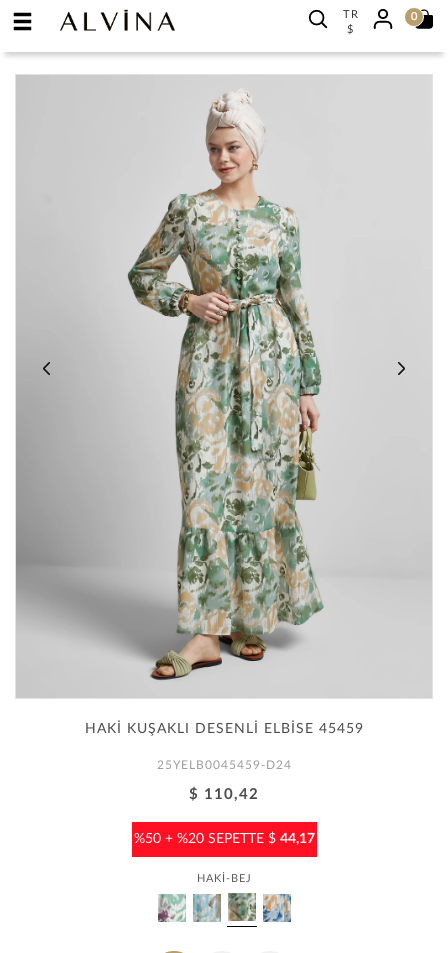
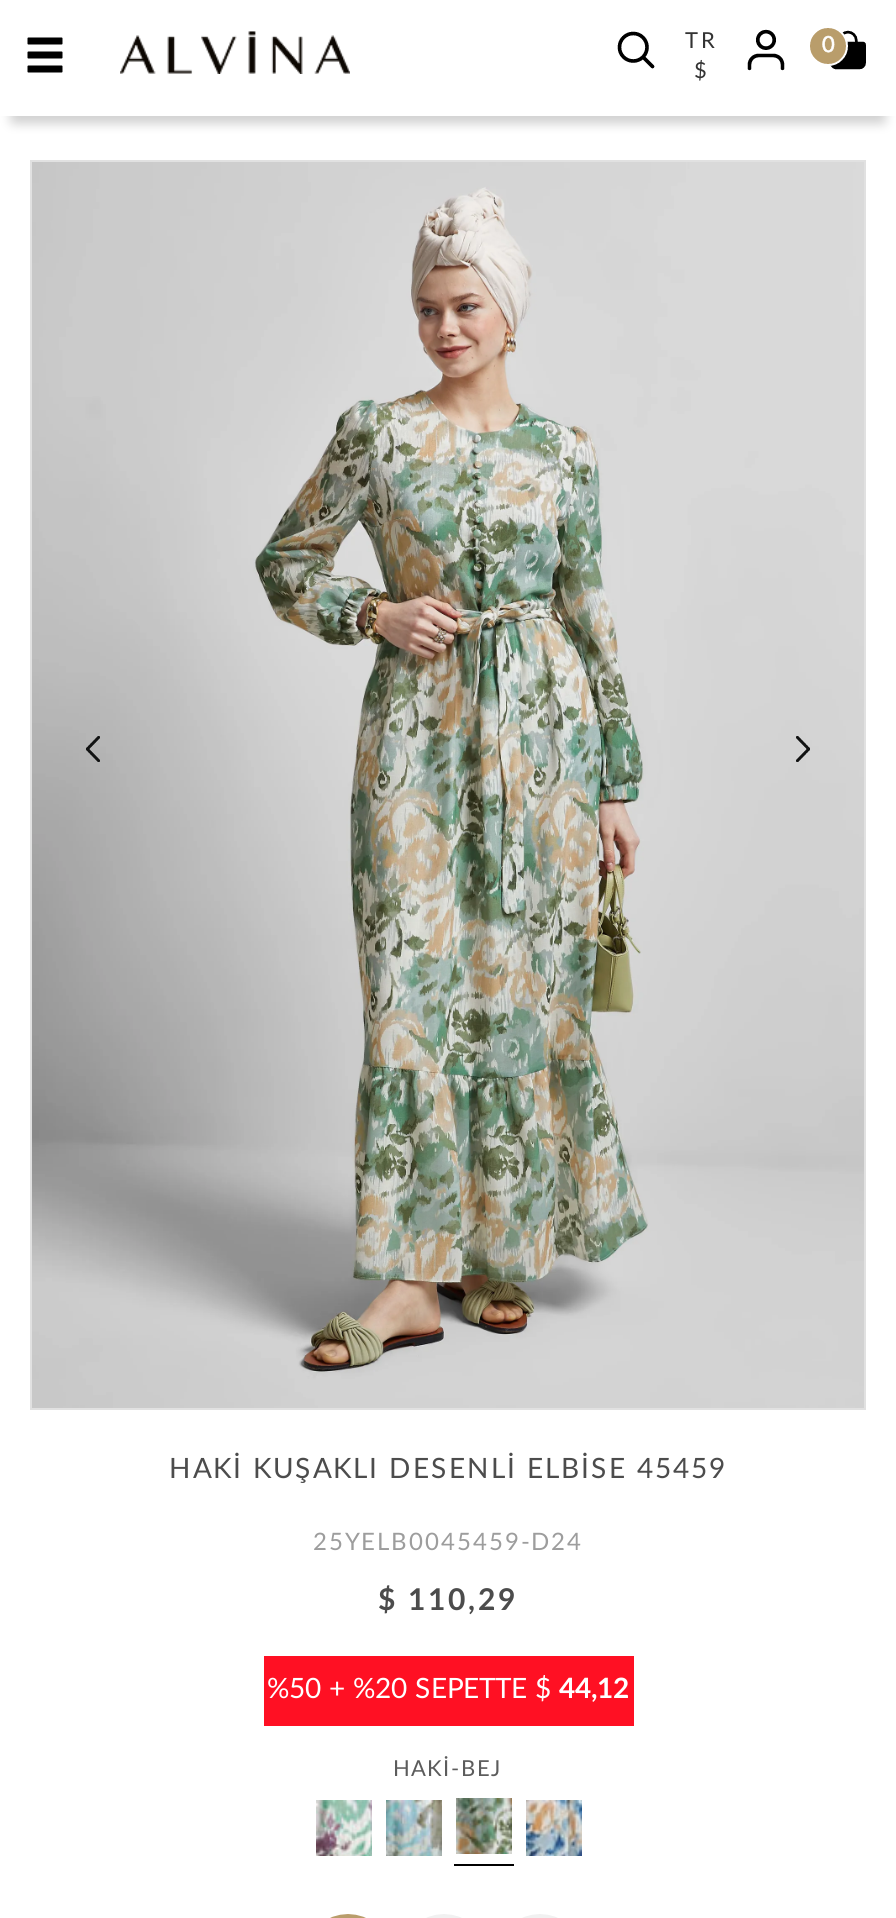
[189,787,259,802] $ 110,42 -> [378,1587,518,1617] $ 110,29
[133,832,314,846] %50 + %20 SEPETTE $44,17 -> [267,1677,629,1705] %50 + %20 SEPETTE $44,12

